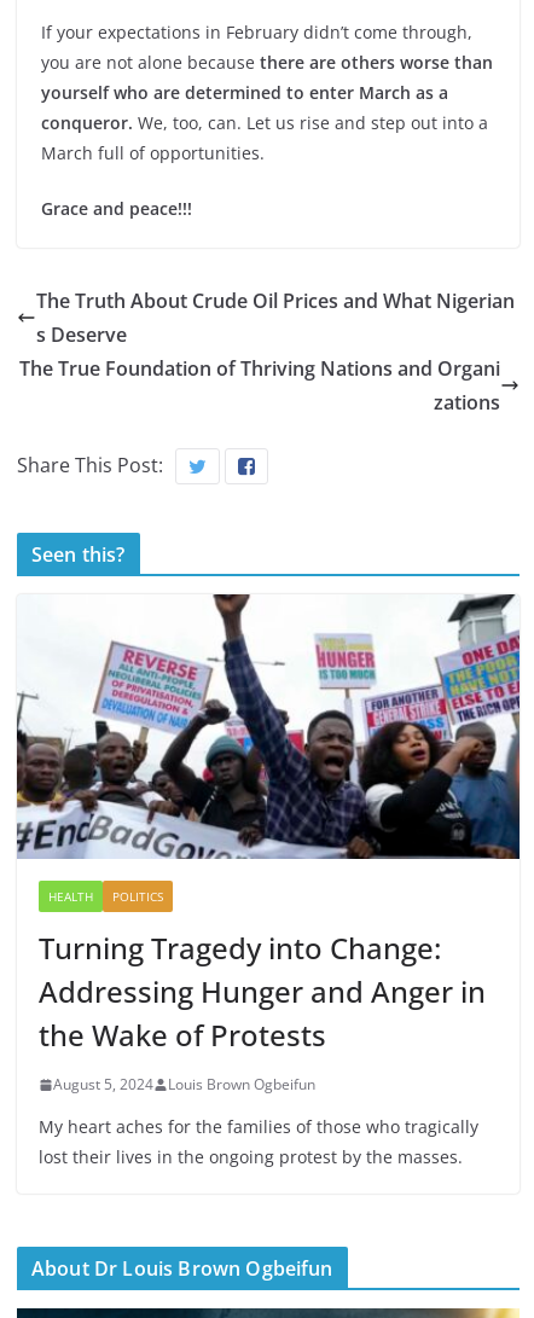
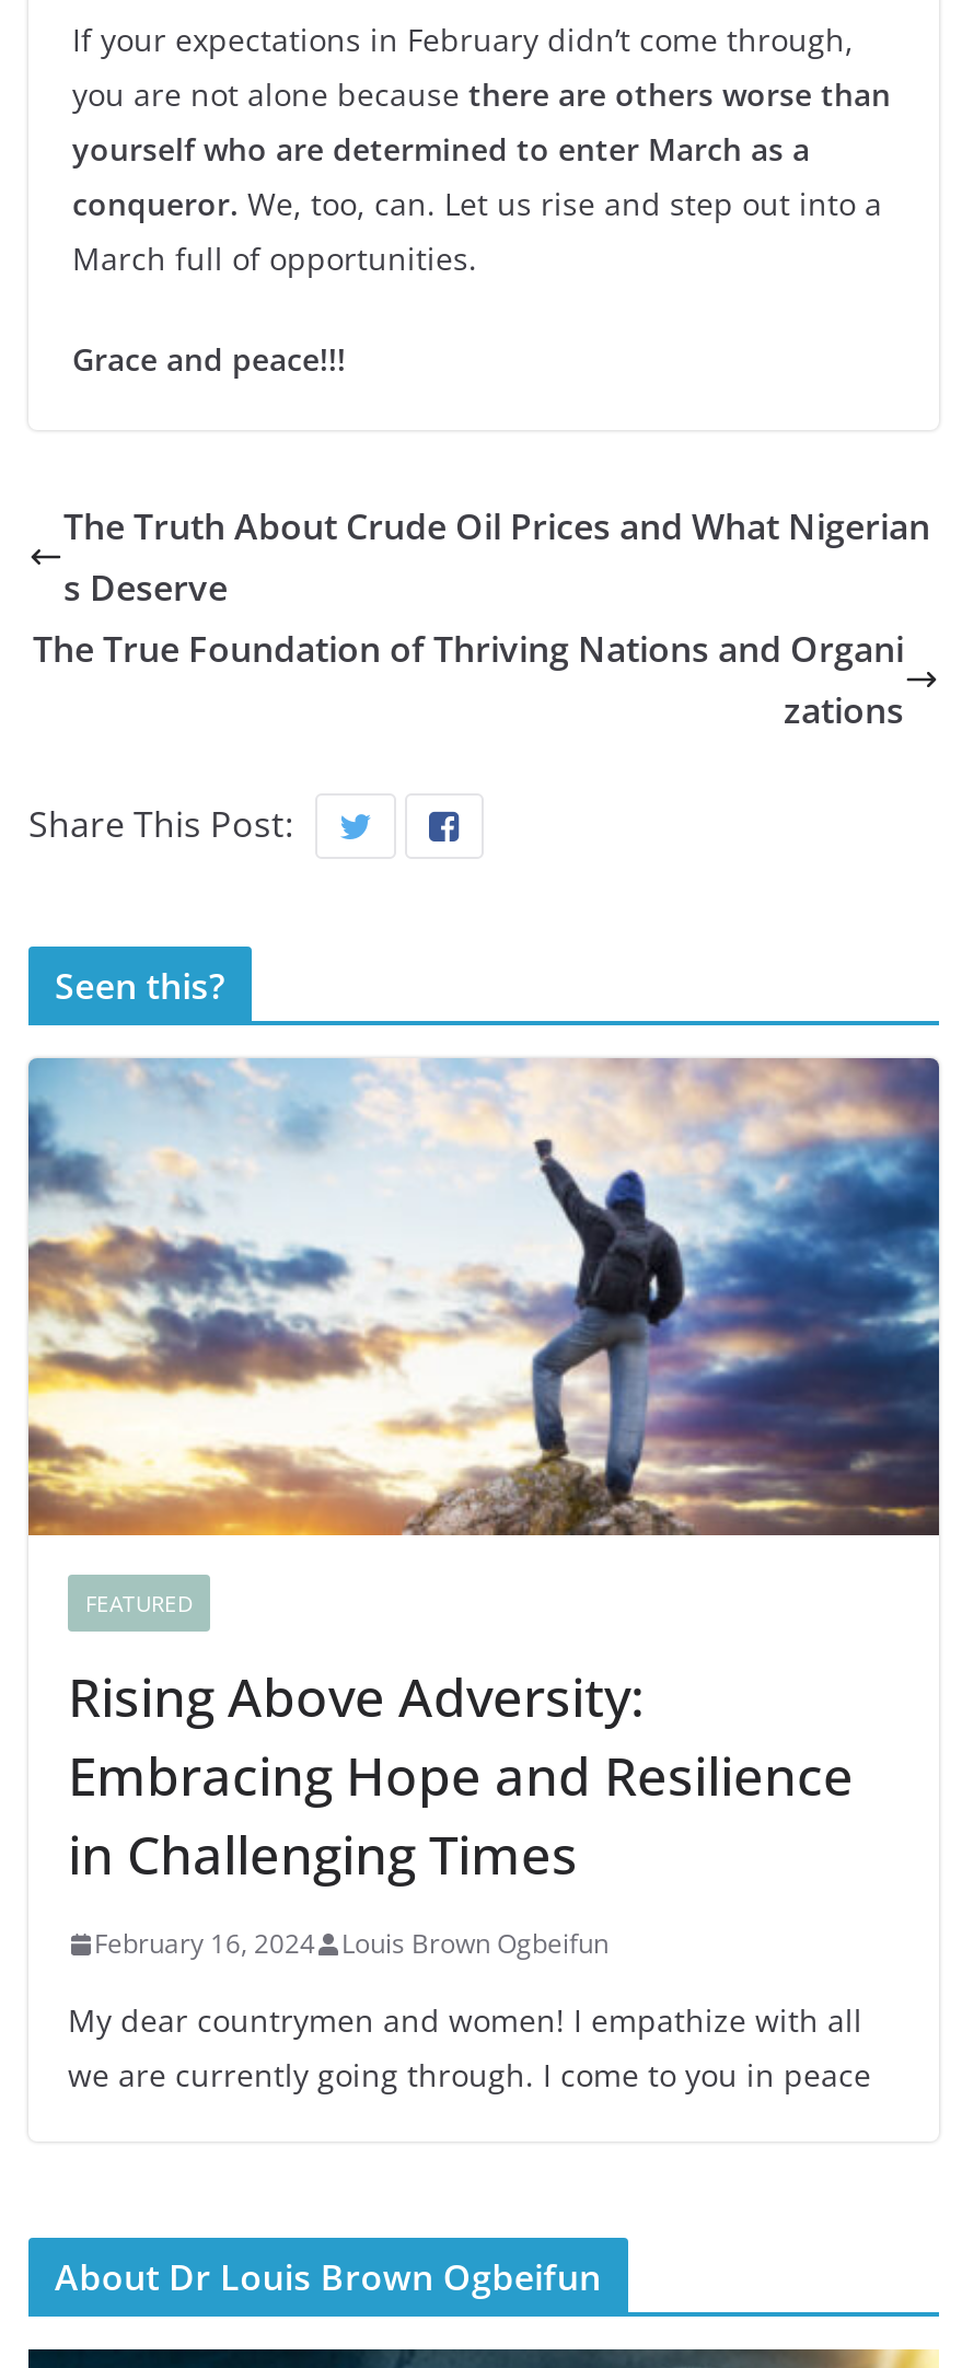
[16,593,521,905] [image] | HEALTH | POLITICS -> [26,1057,941,1620] [image] | FEATURED
[39,928,486,1055] Turning Tragedy into Change: | Addressing Hunger and Anger in | the Wake of Protests -> [68,1661,854,1891] Rising Above Adversity: | Embracing Hope and Resilience | in Challenging Times
[53,1074,315,1095] August 5, 2024 Louis Brown Ogbeifun -> [94,1926,609,1963] February 16, 2024 Louis Brown Ogbeifun
[39,1115,478,1168] My heart aches for the families of those who tragically | lost their lives in the ongoing protest by the masses. -> [68,2000,871,2097] My dear countrymen and women! I empathize with all | we are currently going through. I come to you in peace

